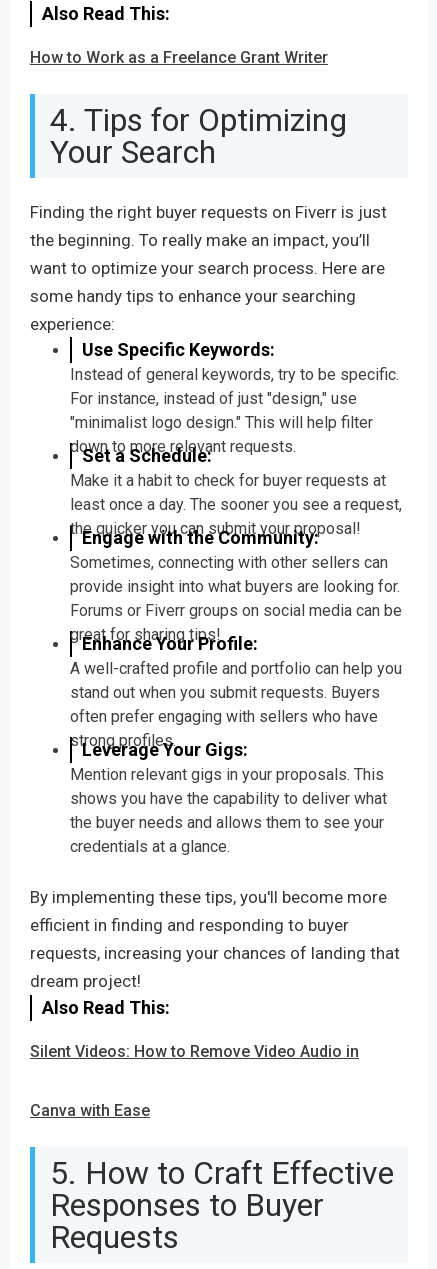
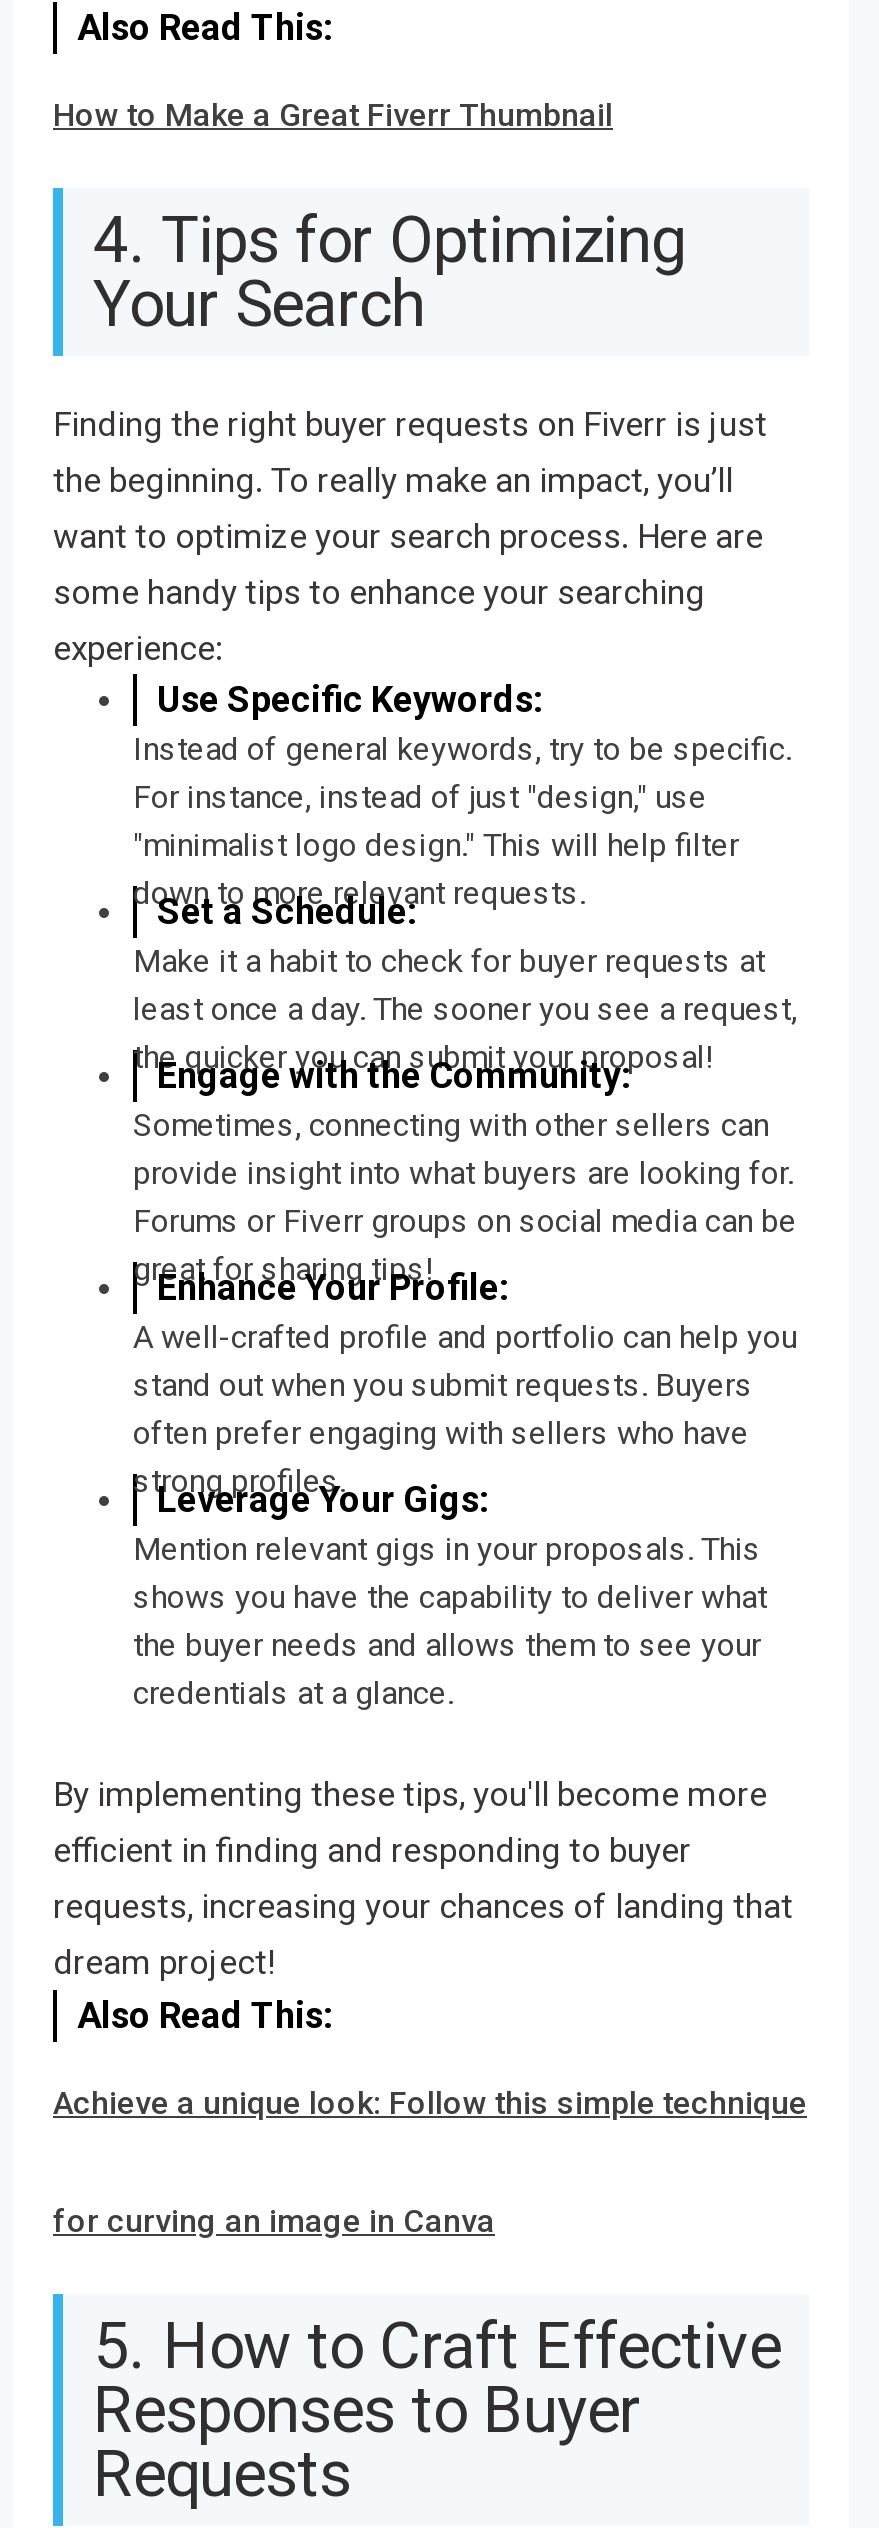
[30,48,328,67] How to Work as a Freelance Grant Writer -> [53,96,613,134] How to Make a Great Fiverr Thumbnail
[30,1042,359,1061] Silent Videos: How to Remove Video Audio in -> [53,2084,807,2122] Achieve a unique look: Follow this simple technique
[30,1101,150,1120] Canva with Ease -> [53,2202,495,2240] for curving an image in Canva

